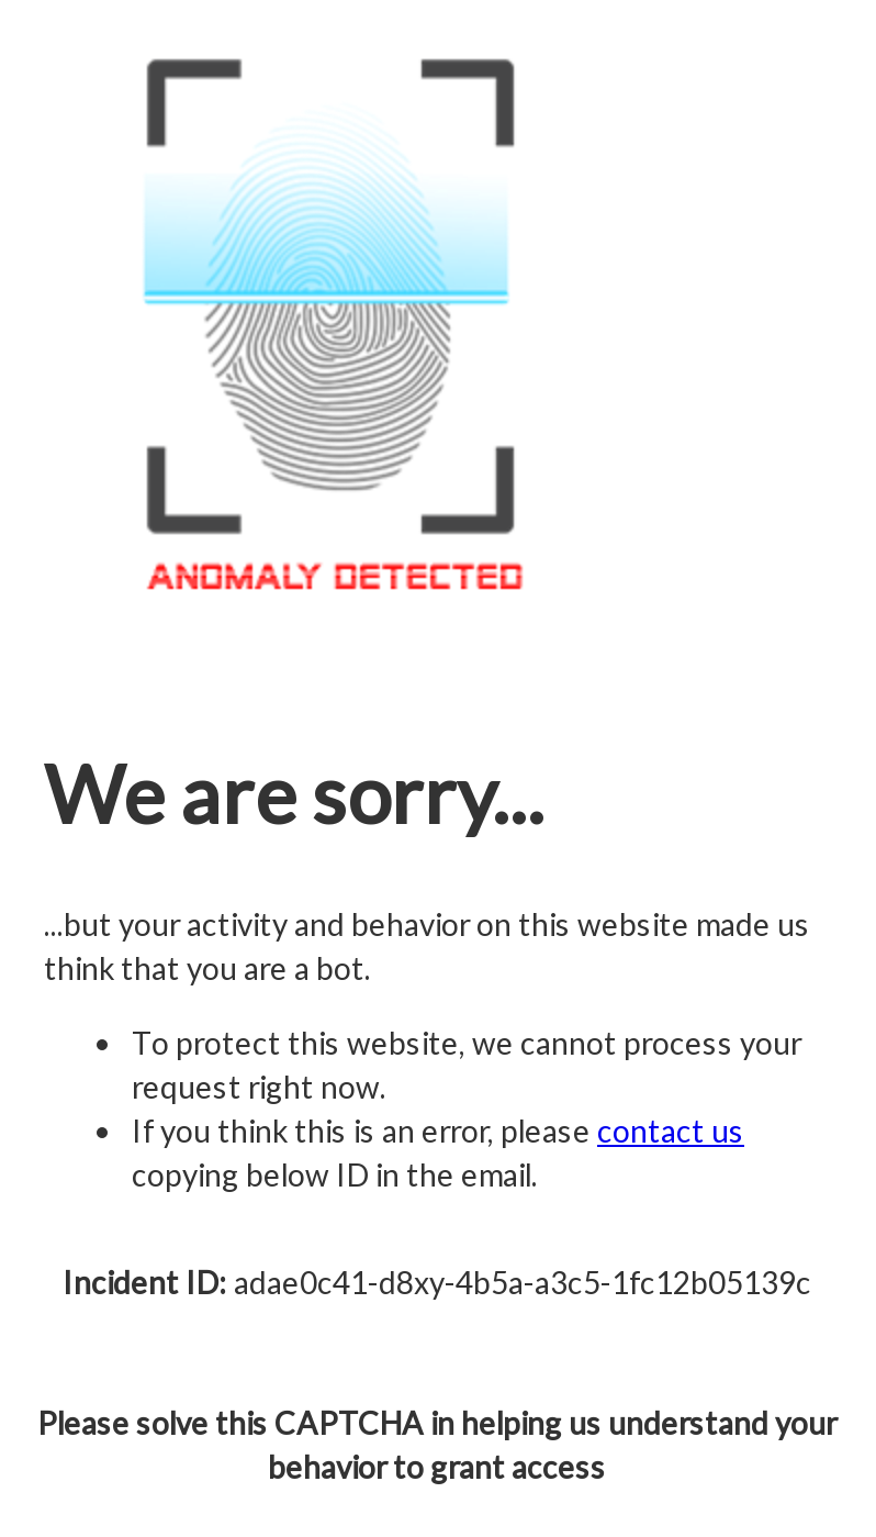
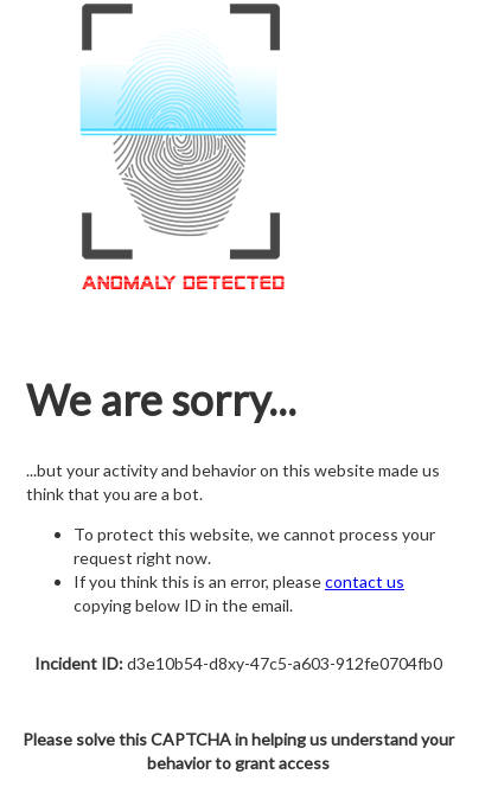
[63,1264,811,1301] Incident ID: adae0c41-d8xy-4b5a-a3c5-1fc12b05139c -> [34,653,442,673] Incident ID: d3e10b54-d8xy-47c5-a603-912fe0704fb0

